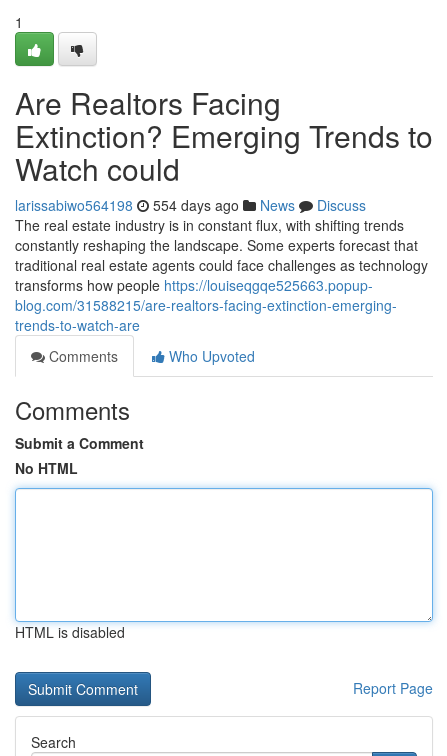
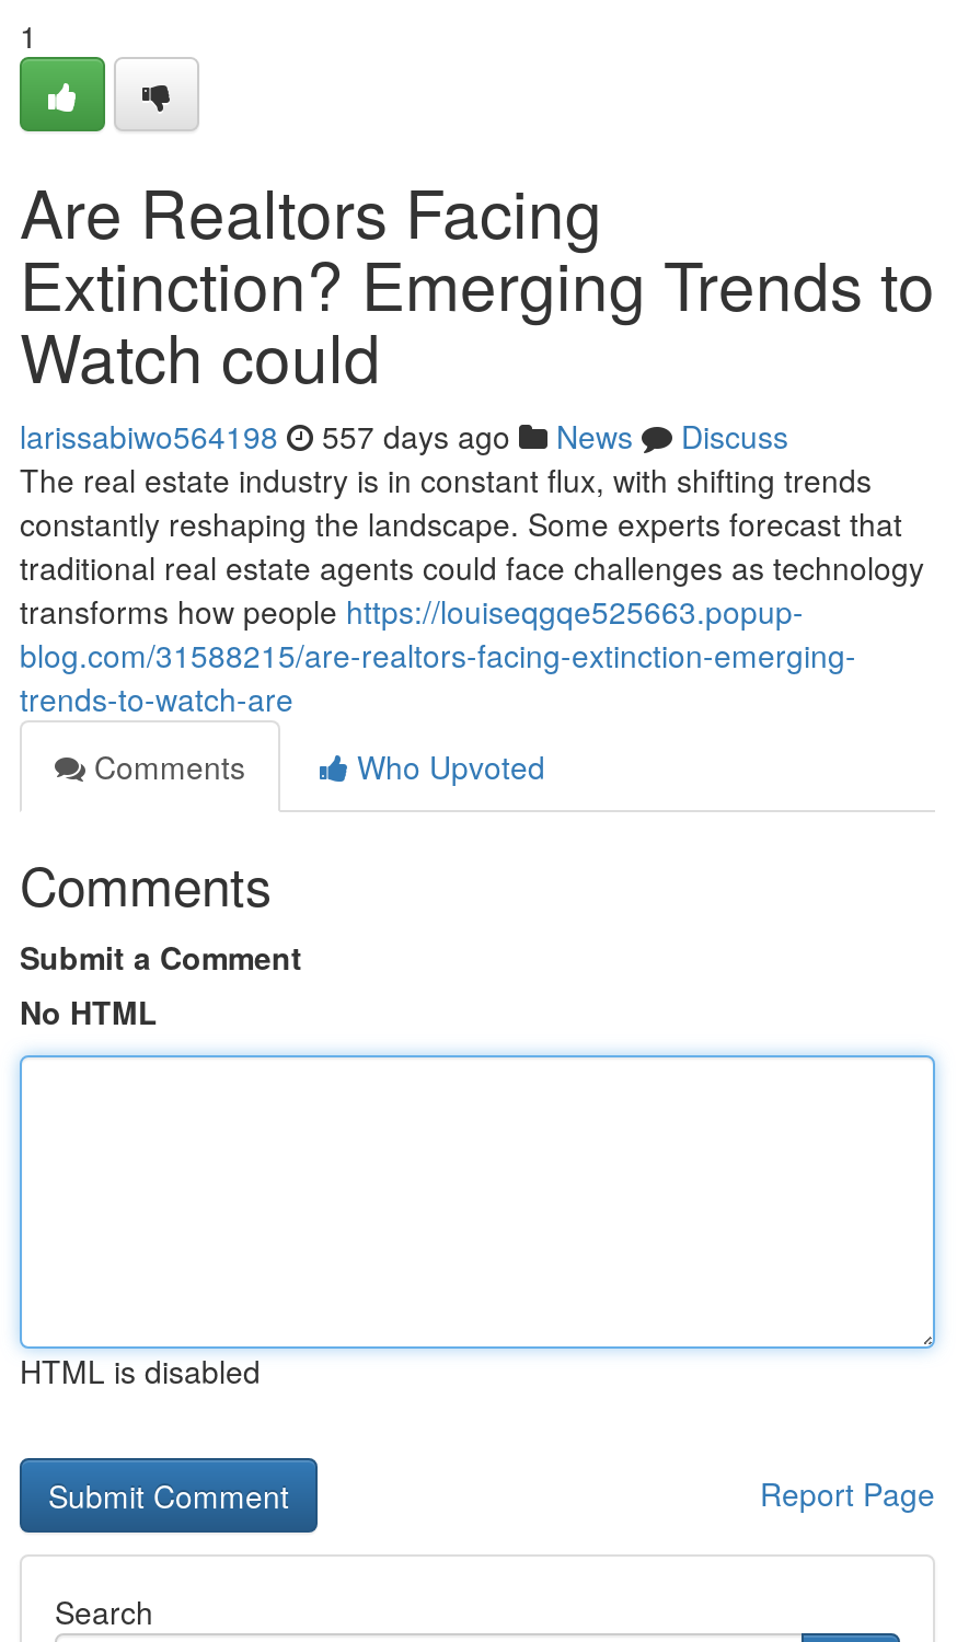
[15,195,366,215] larissabiwo564198 554 days ago News Discuss -> [20,414,788,458] larissabiwo564198 557 days ago News Discuss

